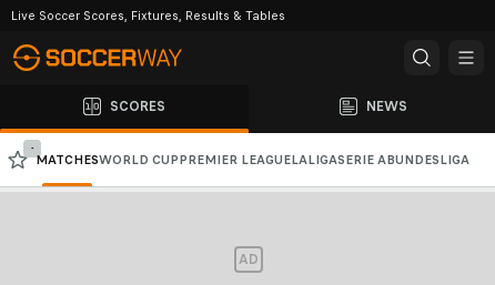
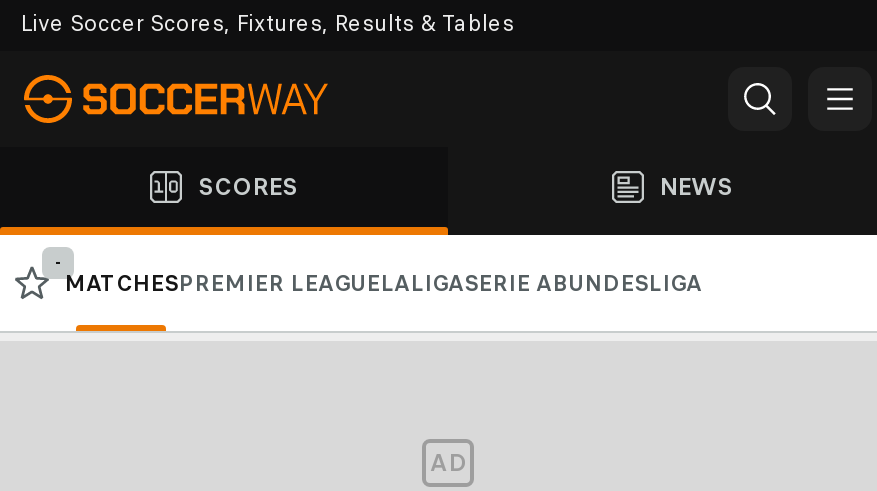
[36,152,469,167] MATCHESWORLD CUP PREMIER LEAGUELALIGASERIE A BUNDESLIGA -> [64,269,702,297] MATCHESPREMIER LEAGUELALIGASERIE ABUNDESLIGA

